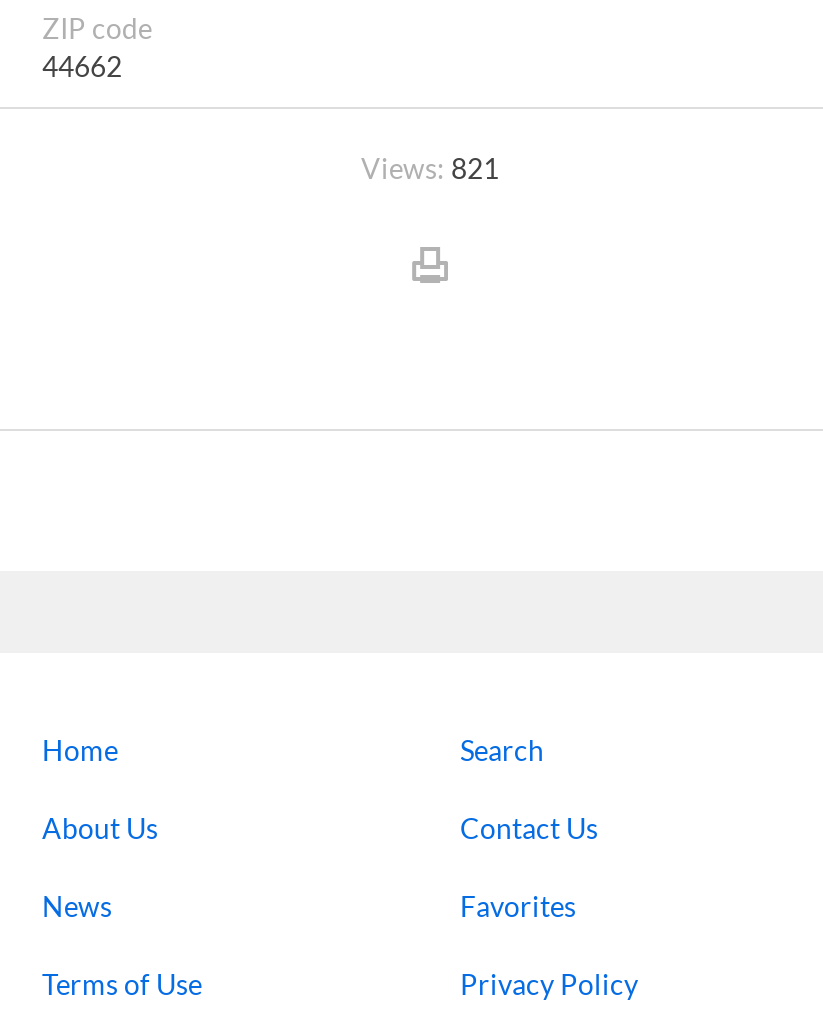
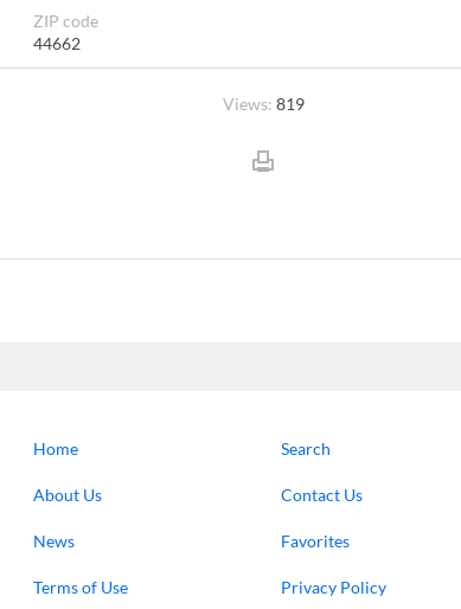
[361,151,499,185] Views: 821 -> [222,94,304,114] Views: 819

